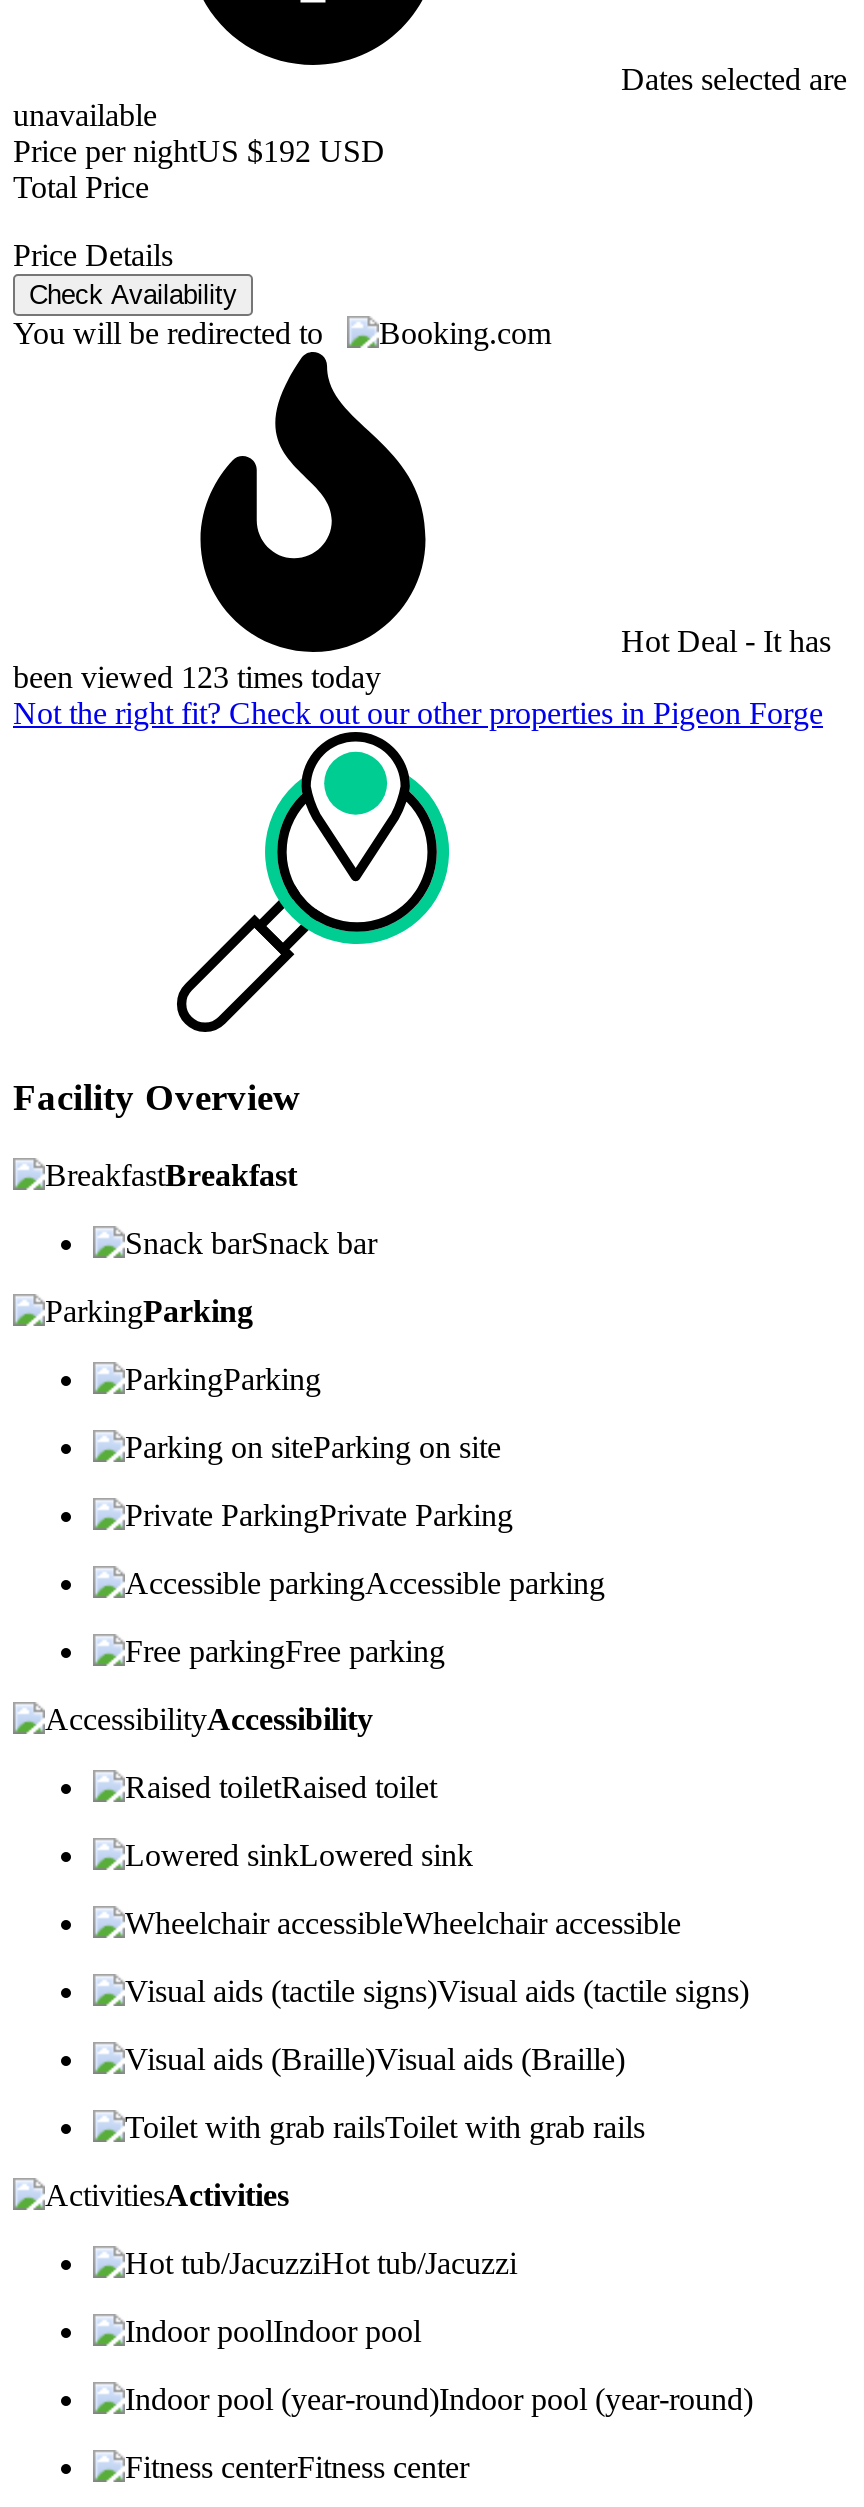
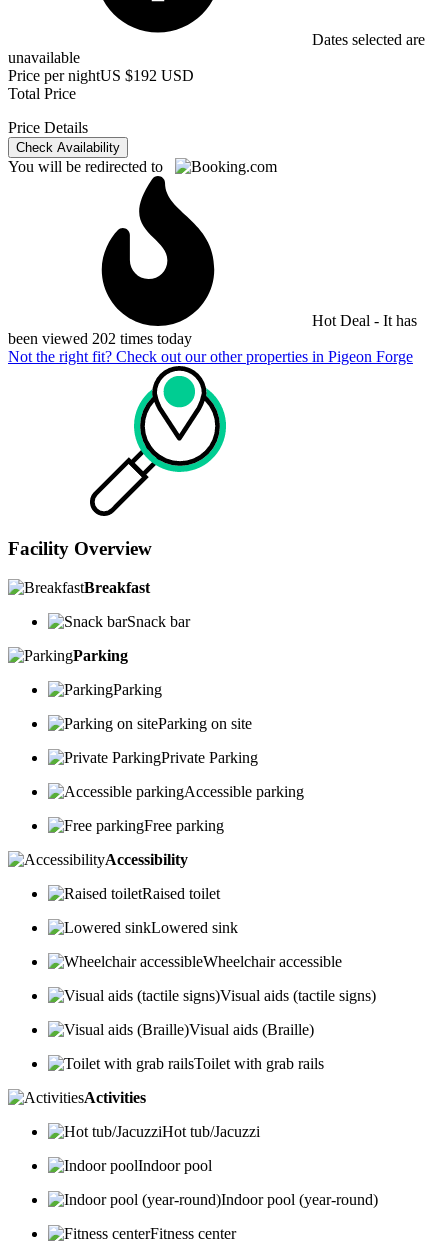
[13,659,381,693] been viewed 123 times today -> [8,330,192,347] been viewed 202 times today

